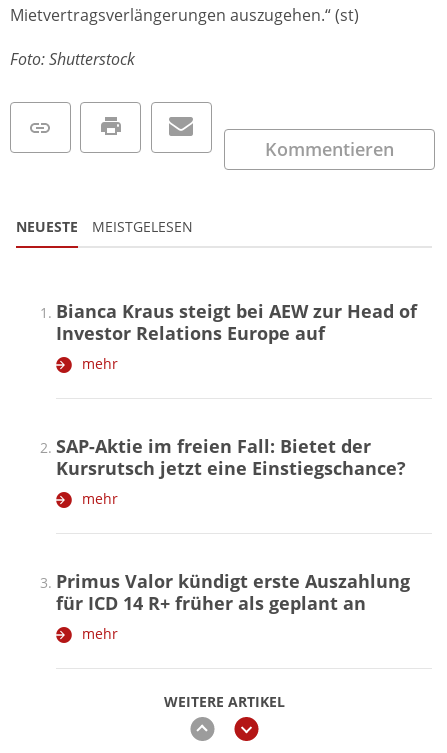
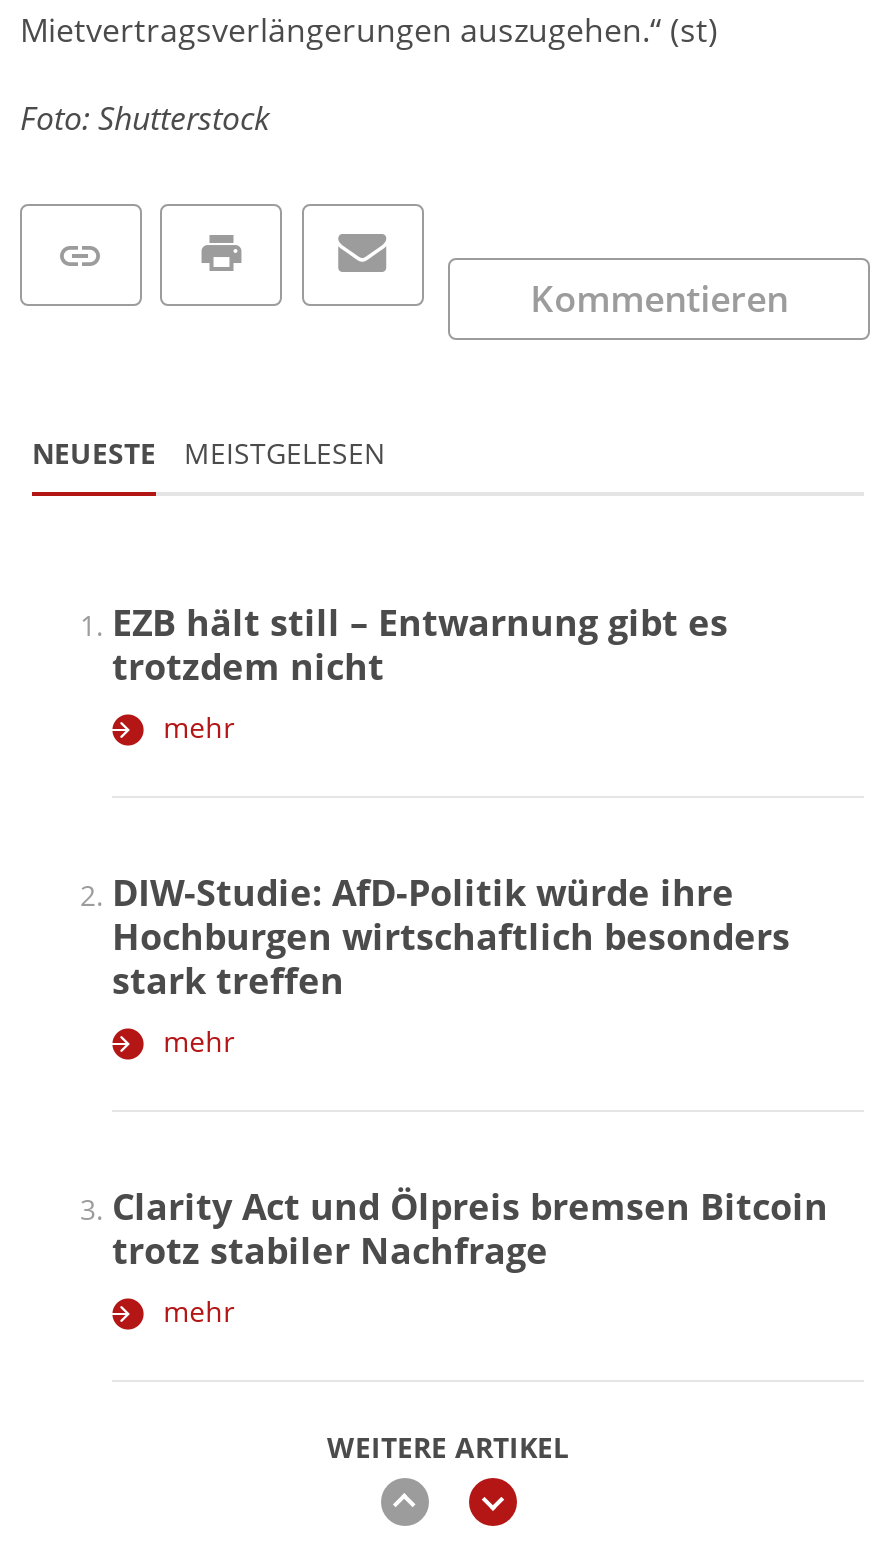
[56,299,417,345] Bianca Kraus steigt bei AEW zur Head of | Investor Relations Europe auf -> [112,599,728,691] EZB hält still – Entwarnung gibt es | trotzdem nicht
[56,434,406,480] SAP-Aktie im freien Fall: Bietet der | Kursrutsch jetzt eine Einstiegschance? -> [112,869,790,1005] DIW-Studie: AfD-Politik würde ihre | Hochburgen wirtschaftlich besonders | stark treffen
[56,569,410,615] Primus Valor kündigt erste Auszahlung | für ICD 14 R+ früher als geplant an -> [112,1183,828,1275] Clarity Act und Ölpreis bremsen Bitcoin | trotz stabiler Nachfrage

